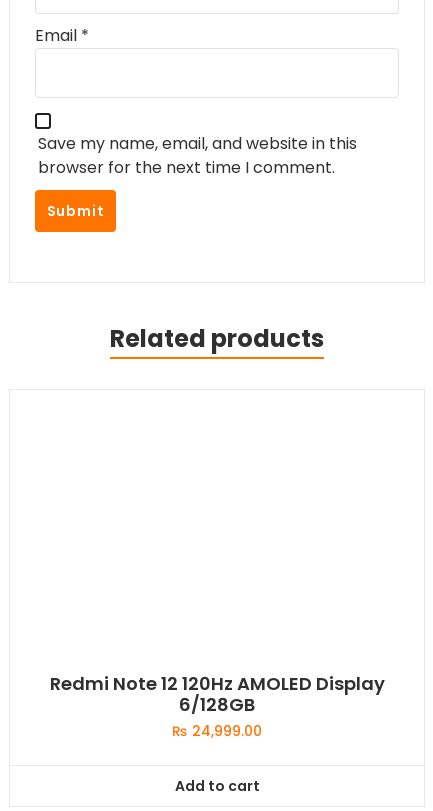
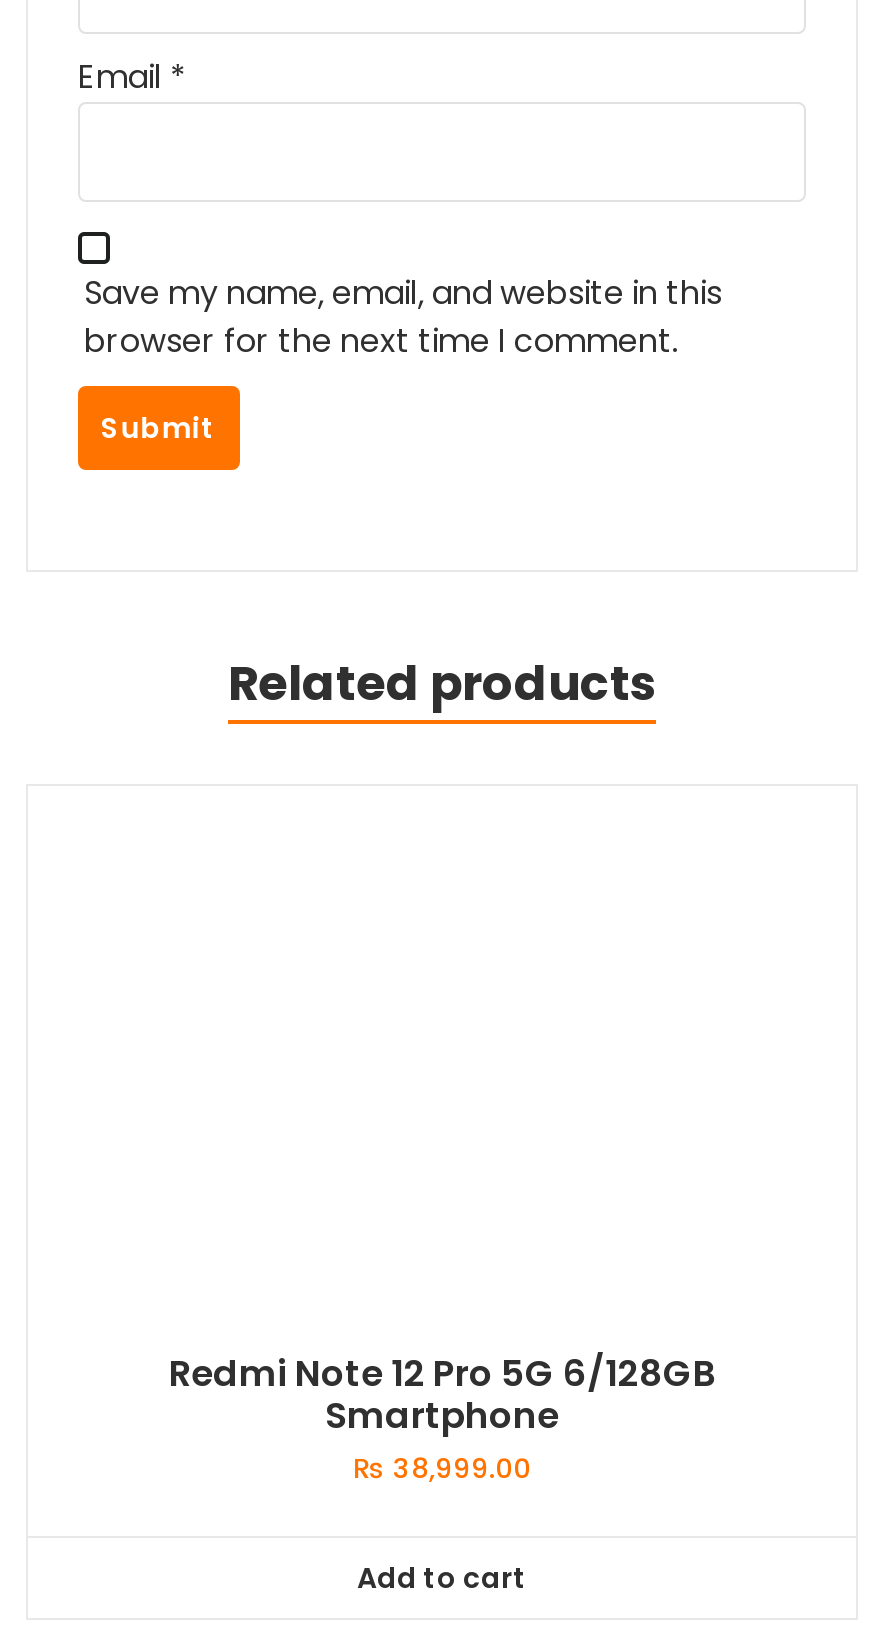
[49,671,384,741] Redmi Note 12 120Hz AMOLED Display | 6/128GB | ₨ 24,999.00 -> [169,1348,715,1488] Redmi Note 12 Pro 5G 6/128GB | Smartphone | ₨ 38,999.00

